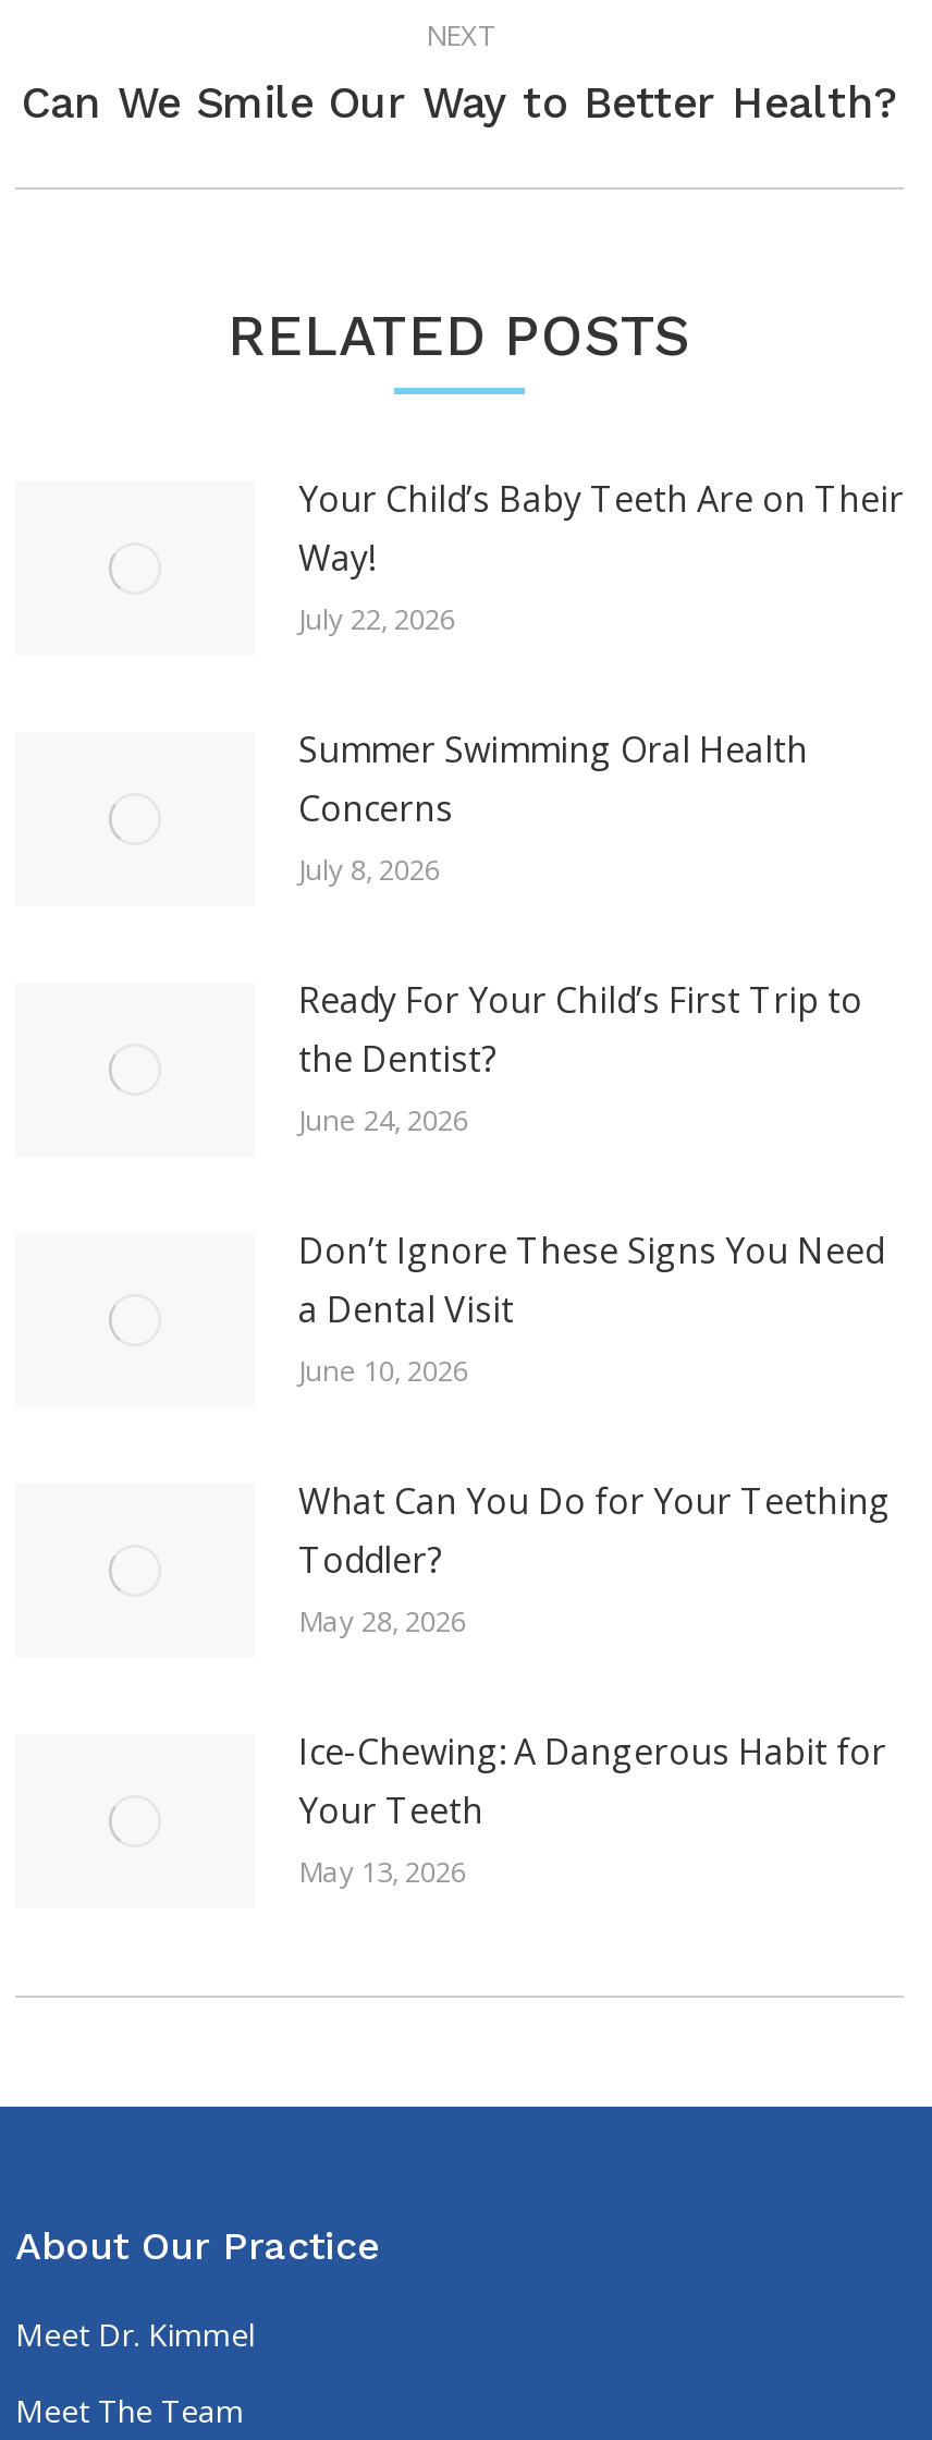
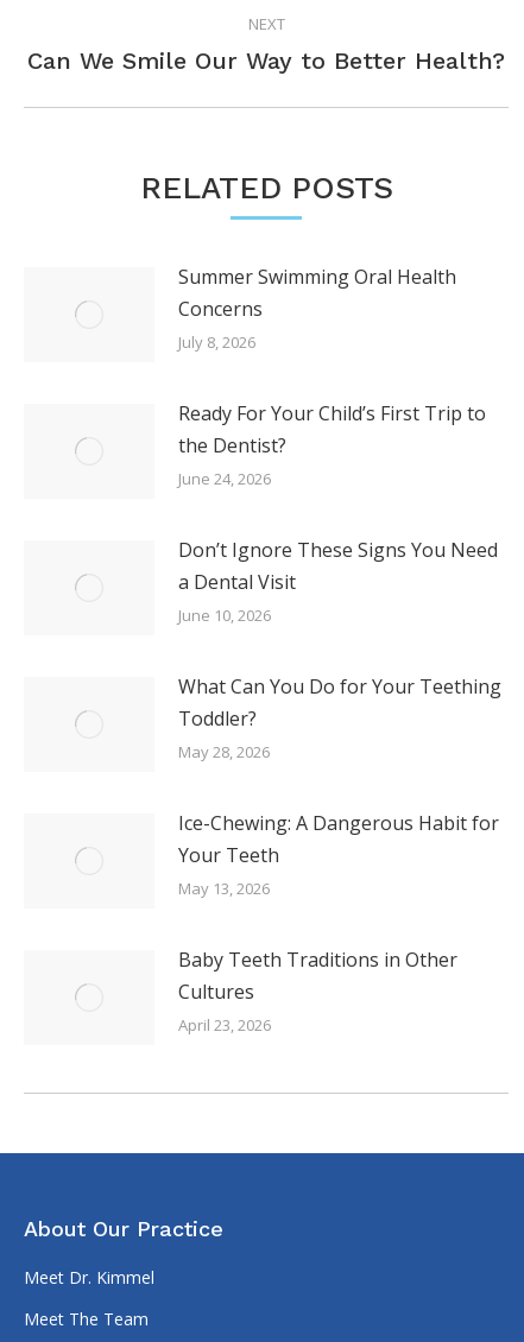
[298,475,904,638] Your Child’s Baby Teeth Are on Their | Way! | July 22, 2026 -> none
moved [298,725,891,1891] -> [178,264,501,899]: Summer Swimming Oral Health | Concerns | July 8, 2026 | ... | Your Teeth | May 13, 2026
none -> [178,946,457,1035] Baby Teeth Traditions in Other | Cultures | April 23, 2026

